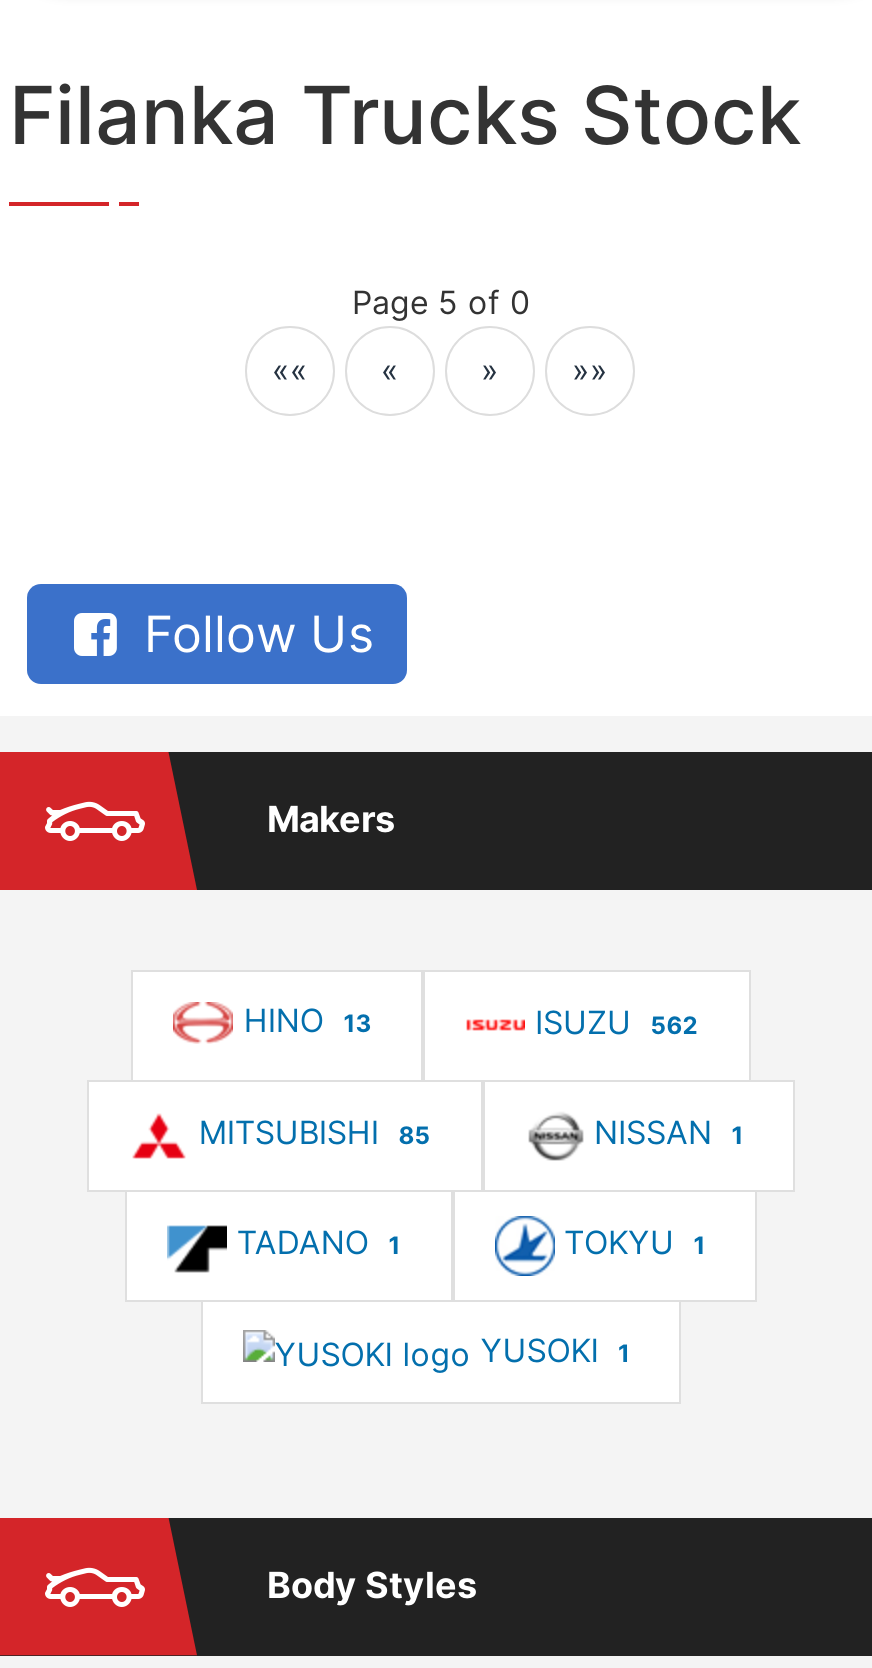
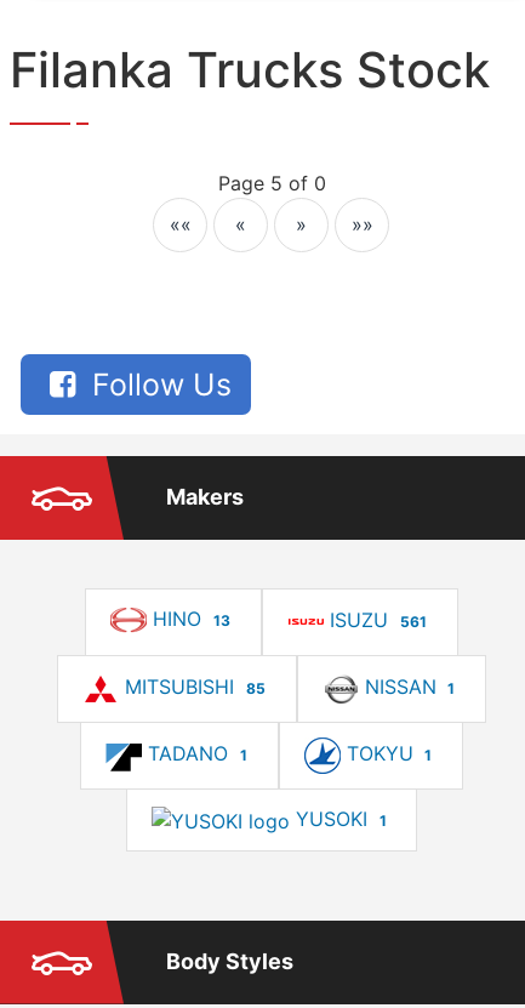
[535,1003,699,1043] ISUZU 562 -> [330,608,427,632] ISUZU 561

